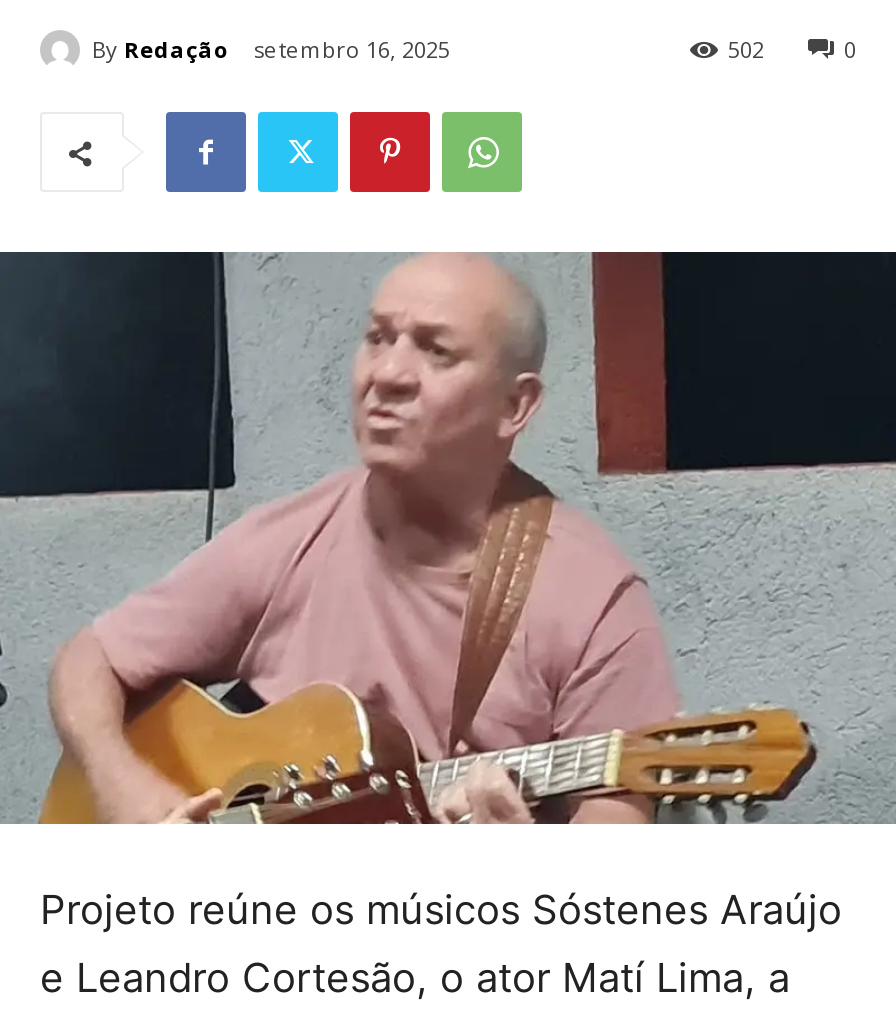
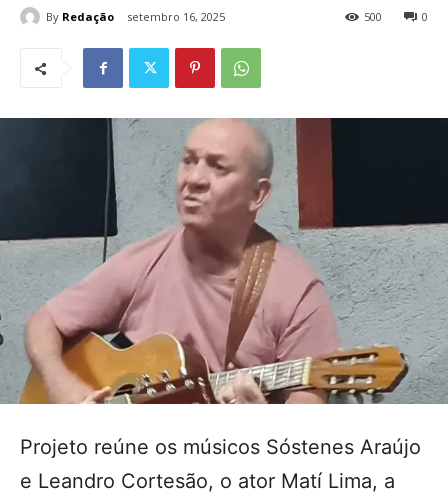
[728,34,764,64] 502 -> [364,9,382,24] 500

